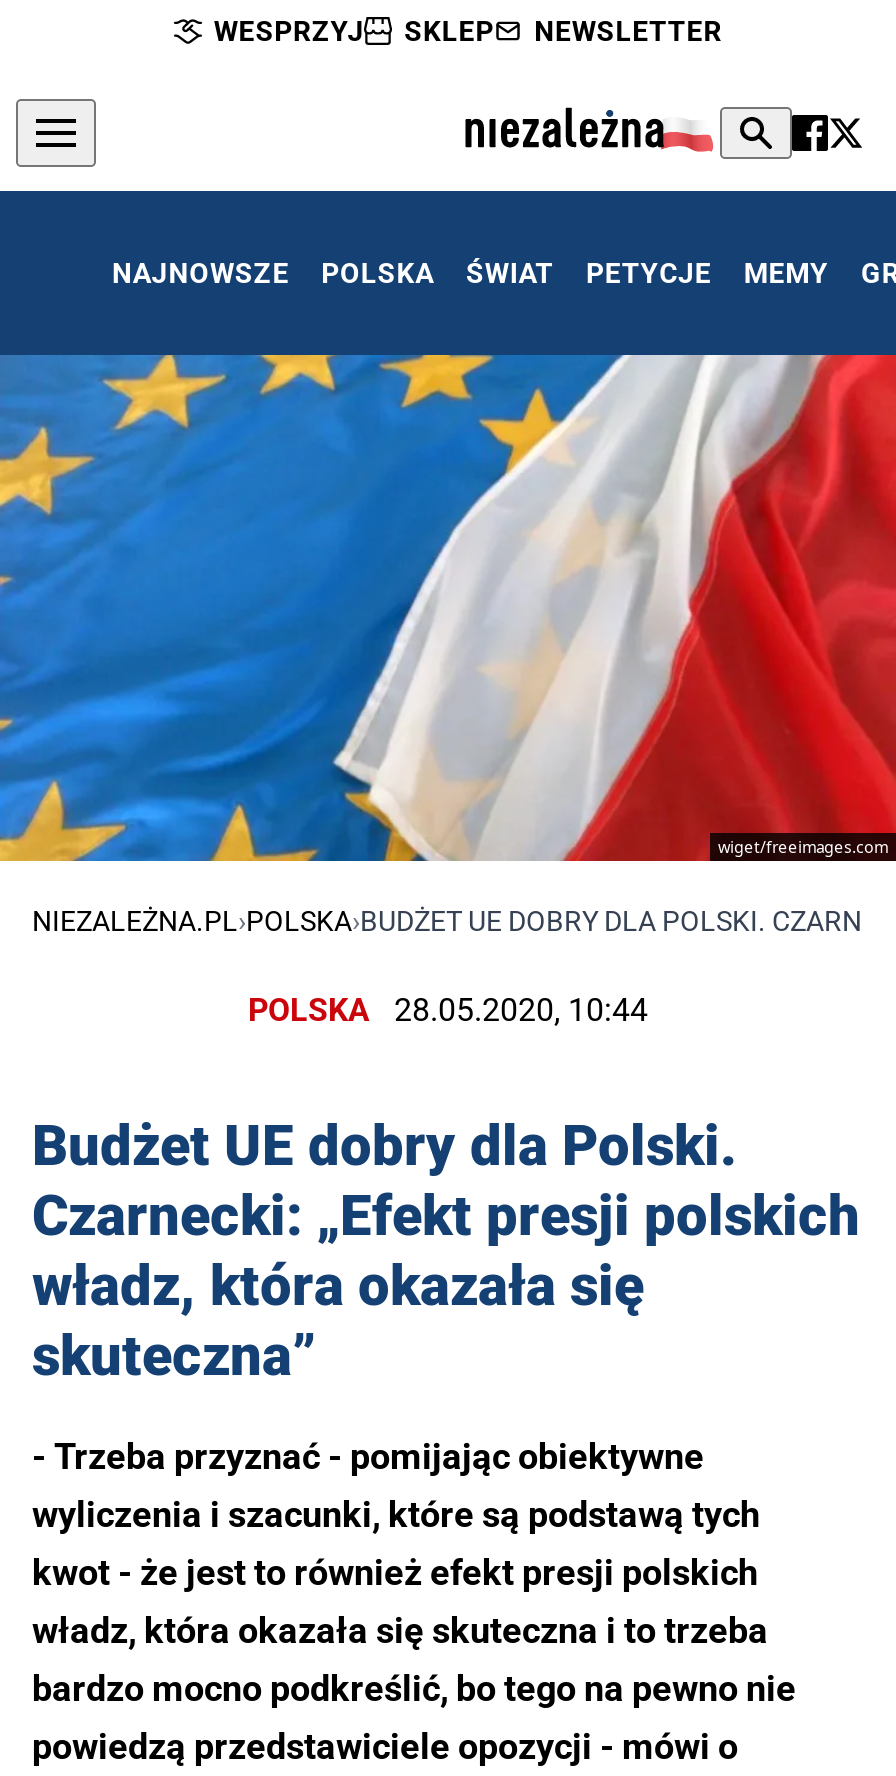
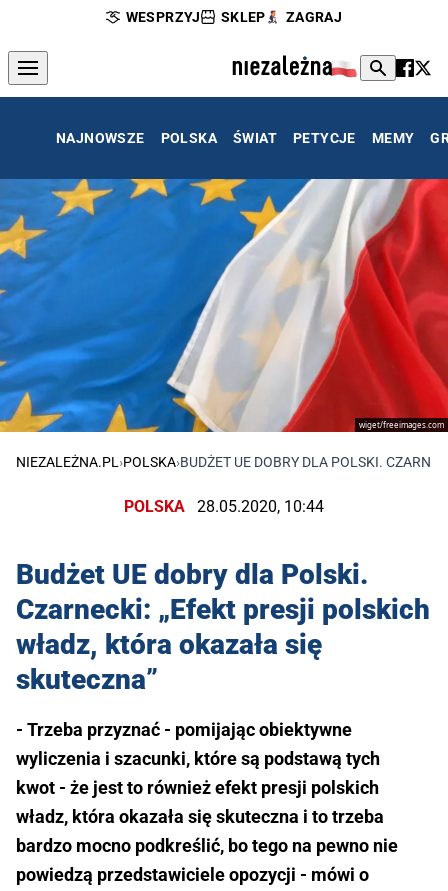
[534,15,722,47] NEWSLETTER -> [286,9,342,25] ZAGRAJ

